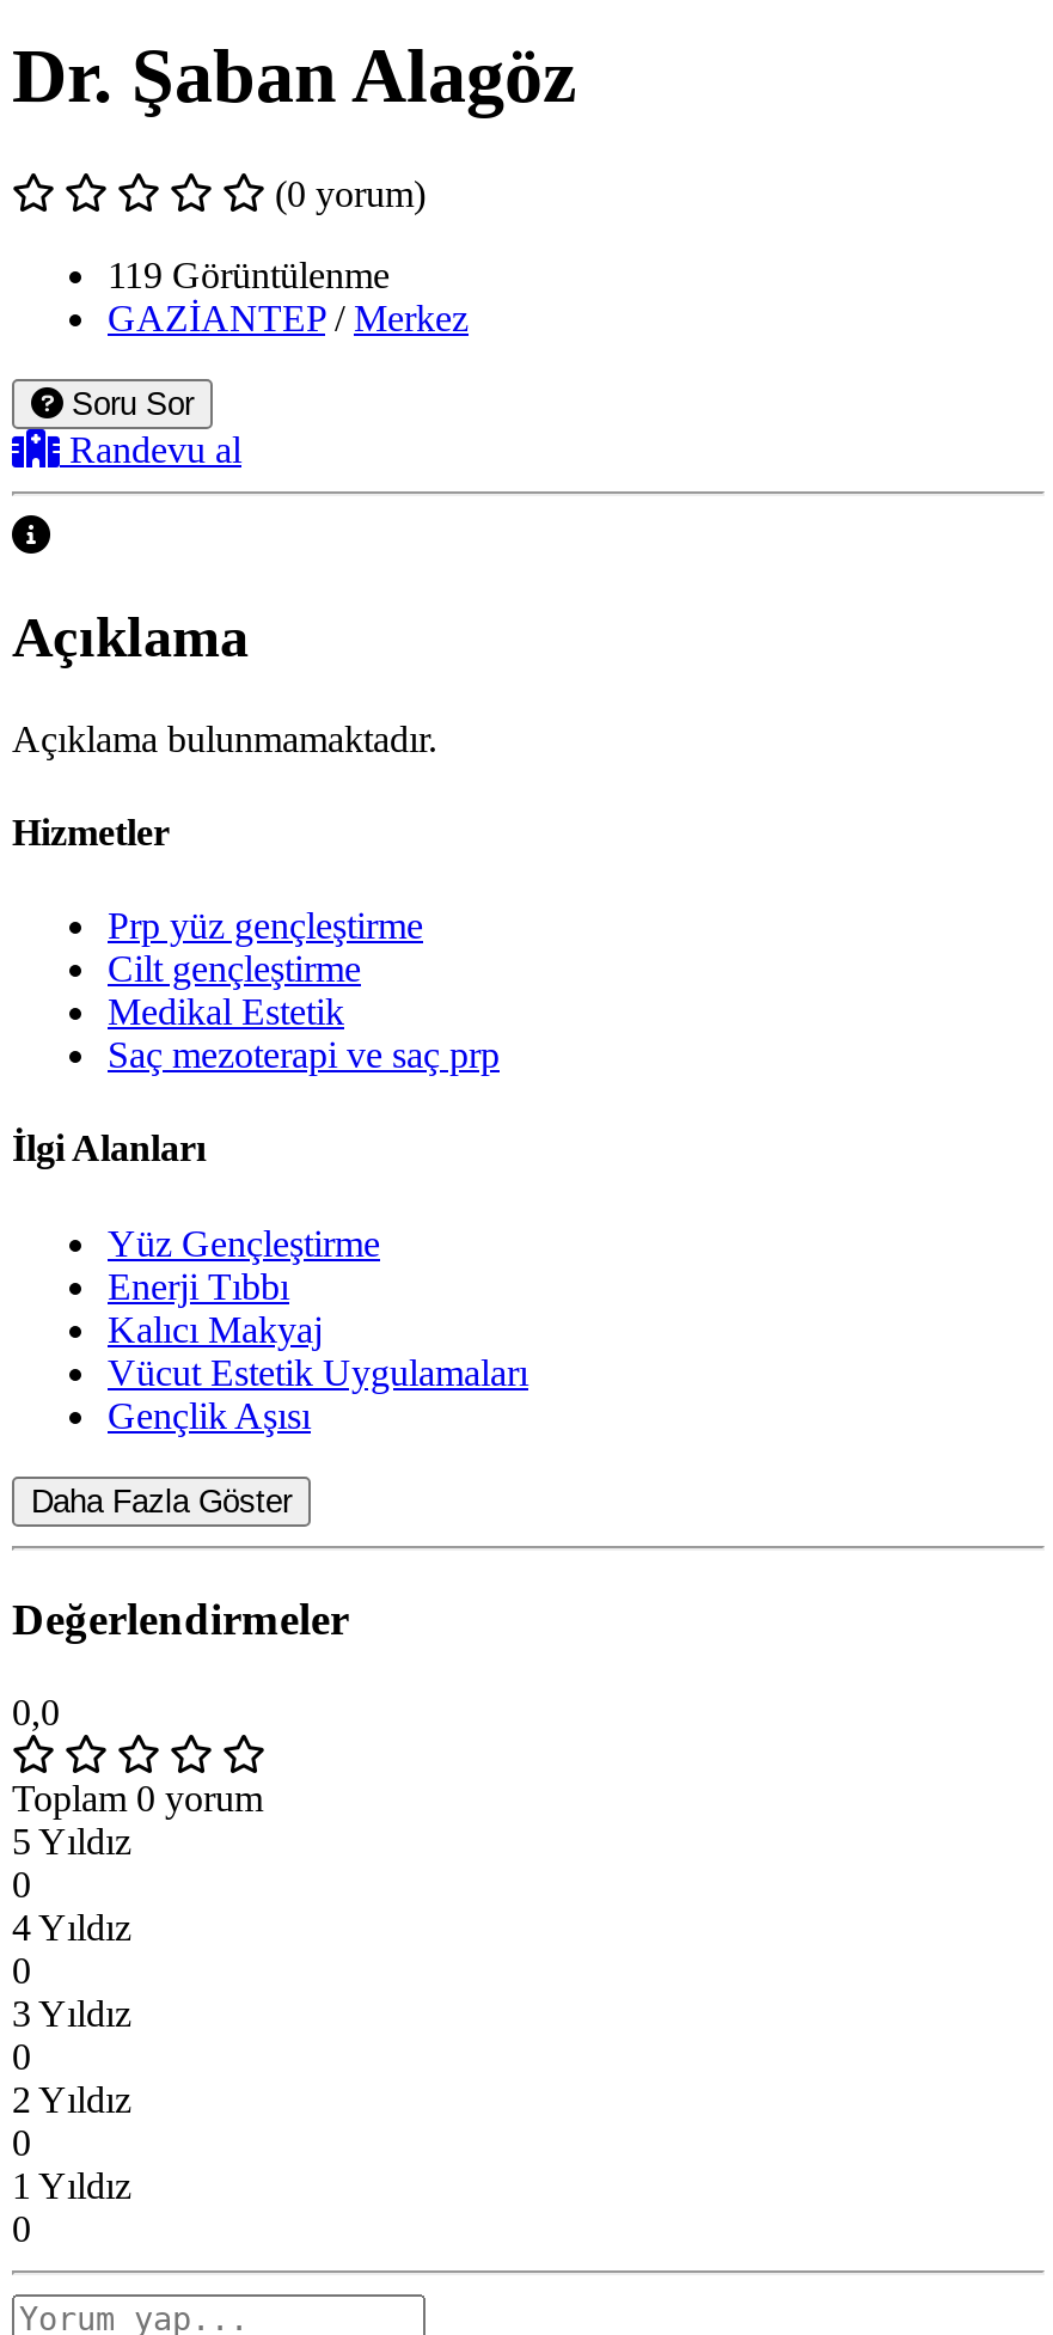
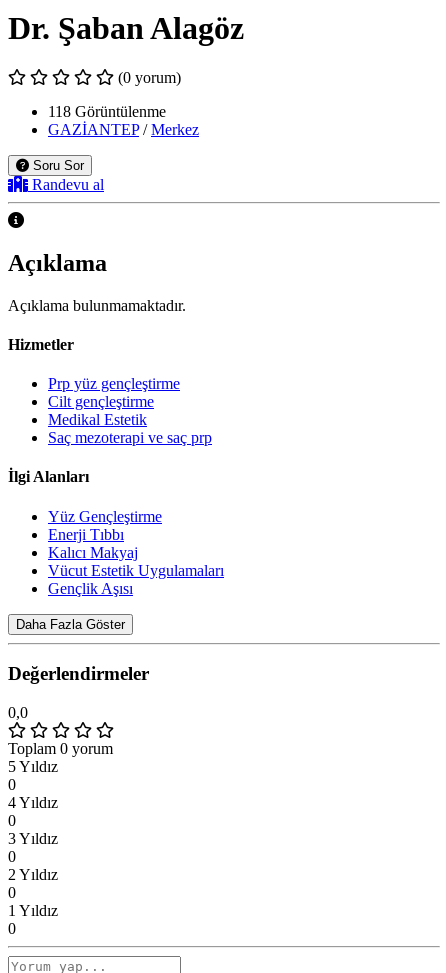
[108,254,390,295] 119 Görüntülenme -> [48,103,166,120] 118 Görüntülenme

